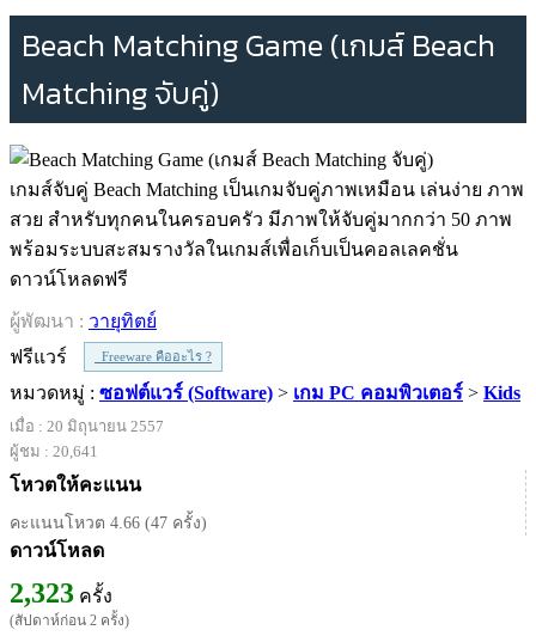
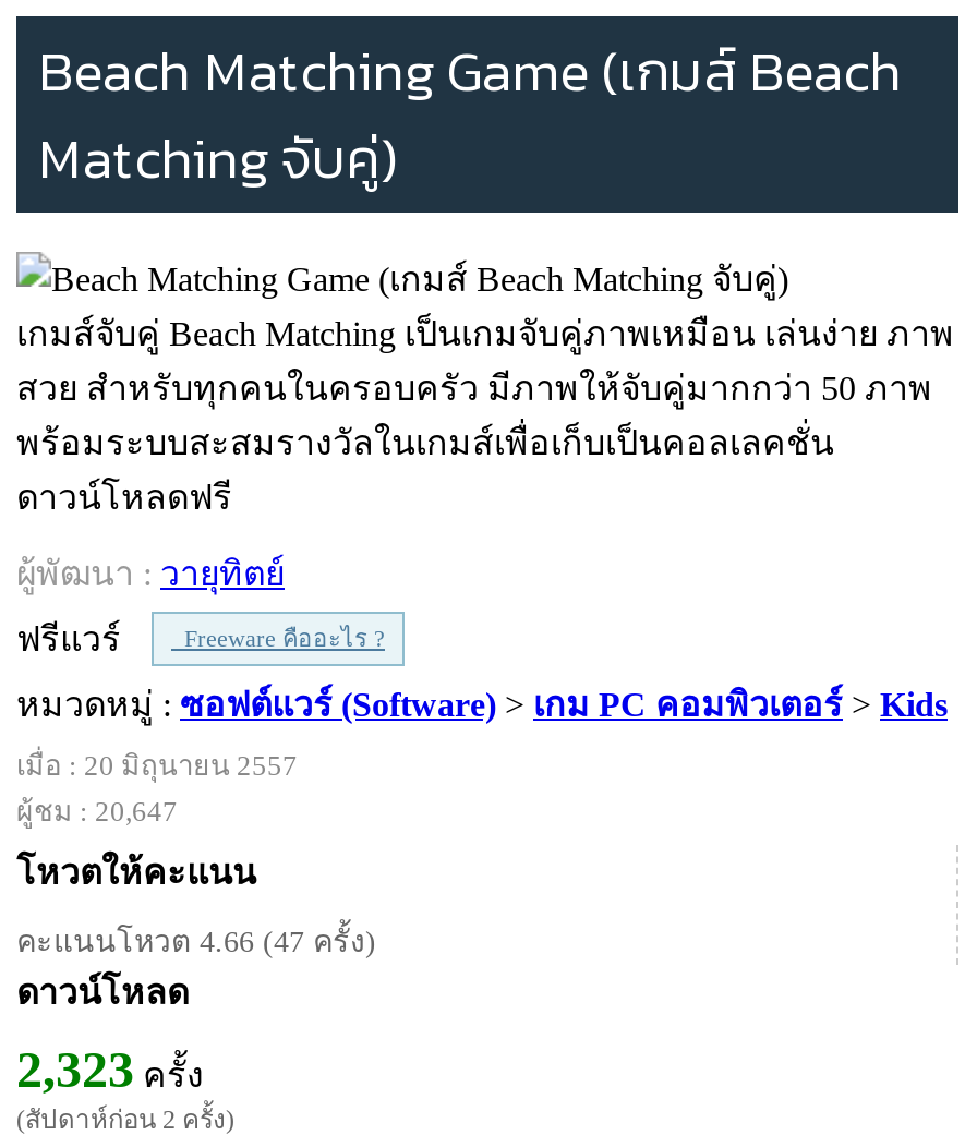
[10,443,98,461] ผู้ชม : 20,641 -> [16,796,178,829] ผู้ชม : 20,647

